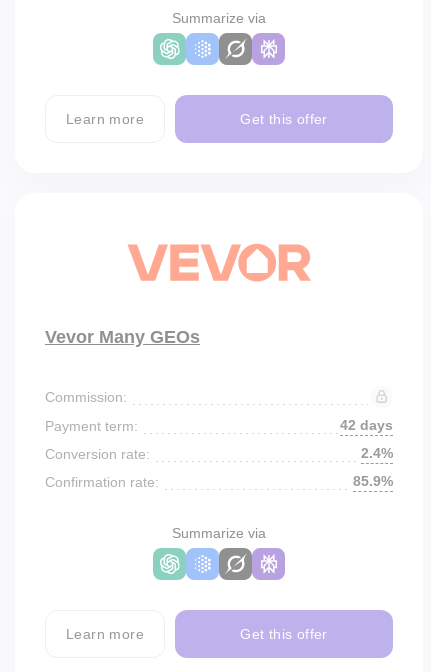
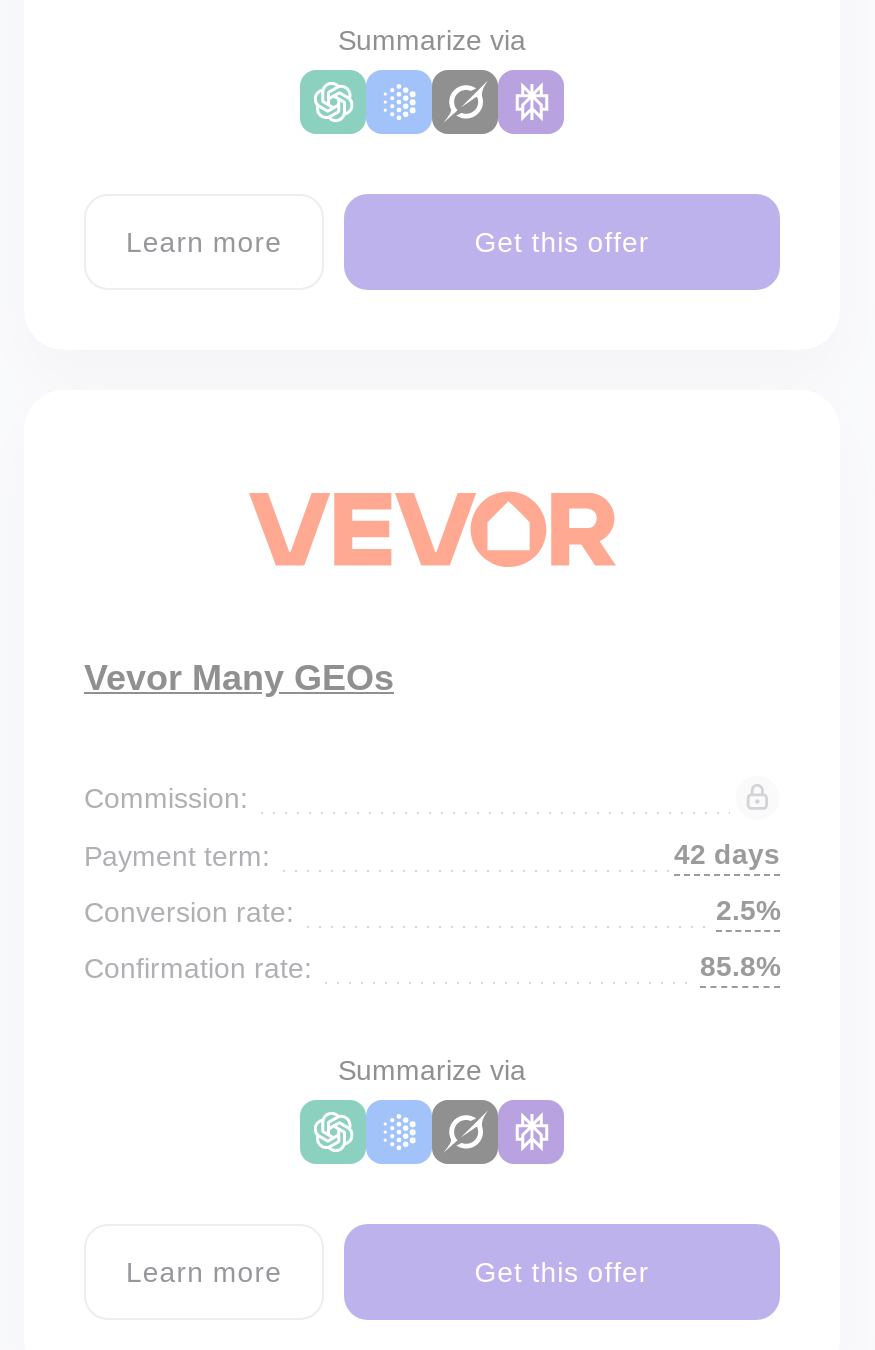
[361,445,393,461] 2.4% -> [716,894,780,926] 2.5%
[353,473,393,489] 85.9% -> [700,950,780,982] 85.8%

